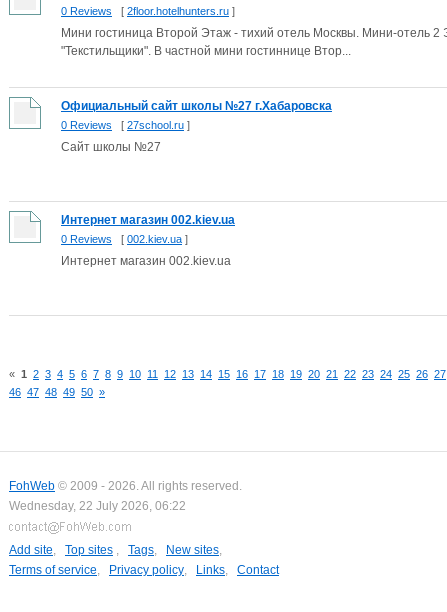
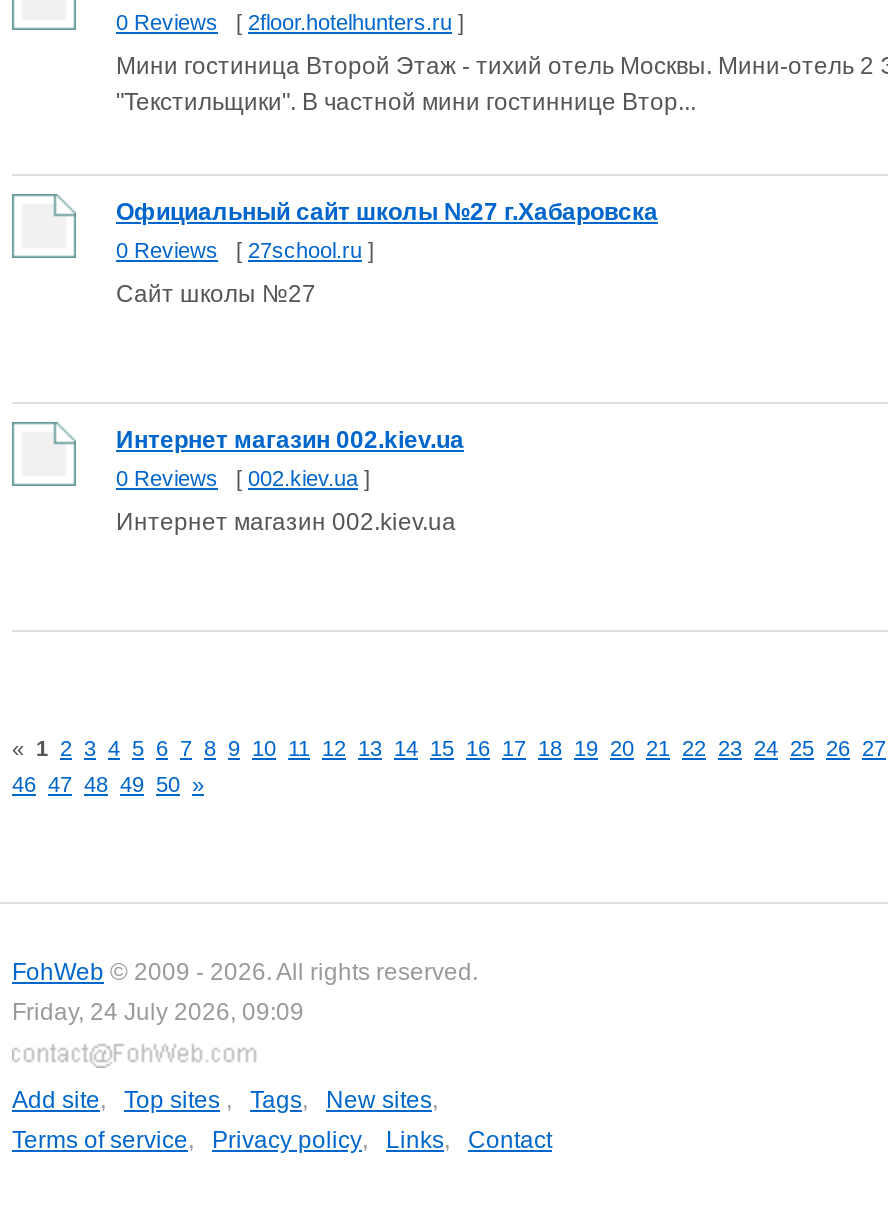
[9,499,186,513] Wednesday, 22 July 2026, 06:22 -> [12,998,304,1026] Friday, 24 July 2026, 09:09

